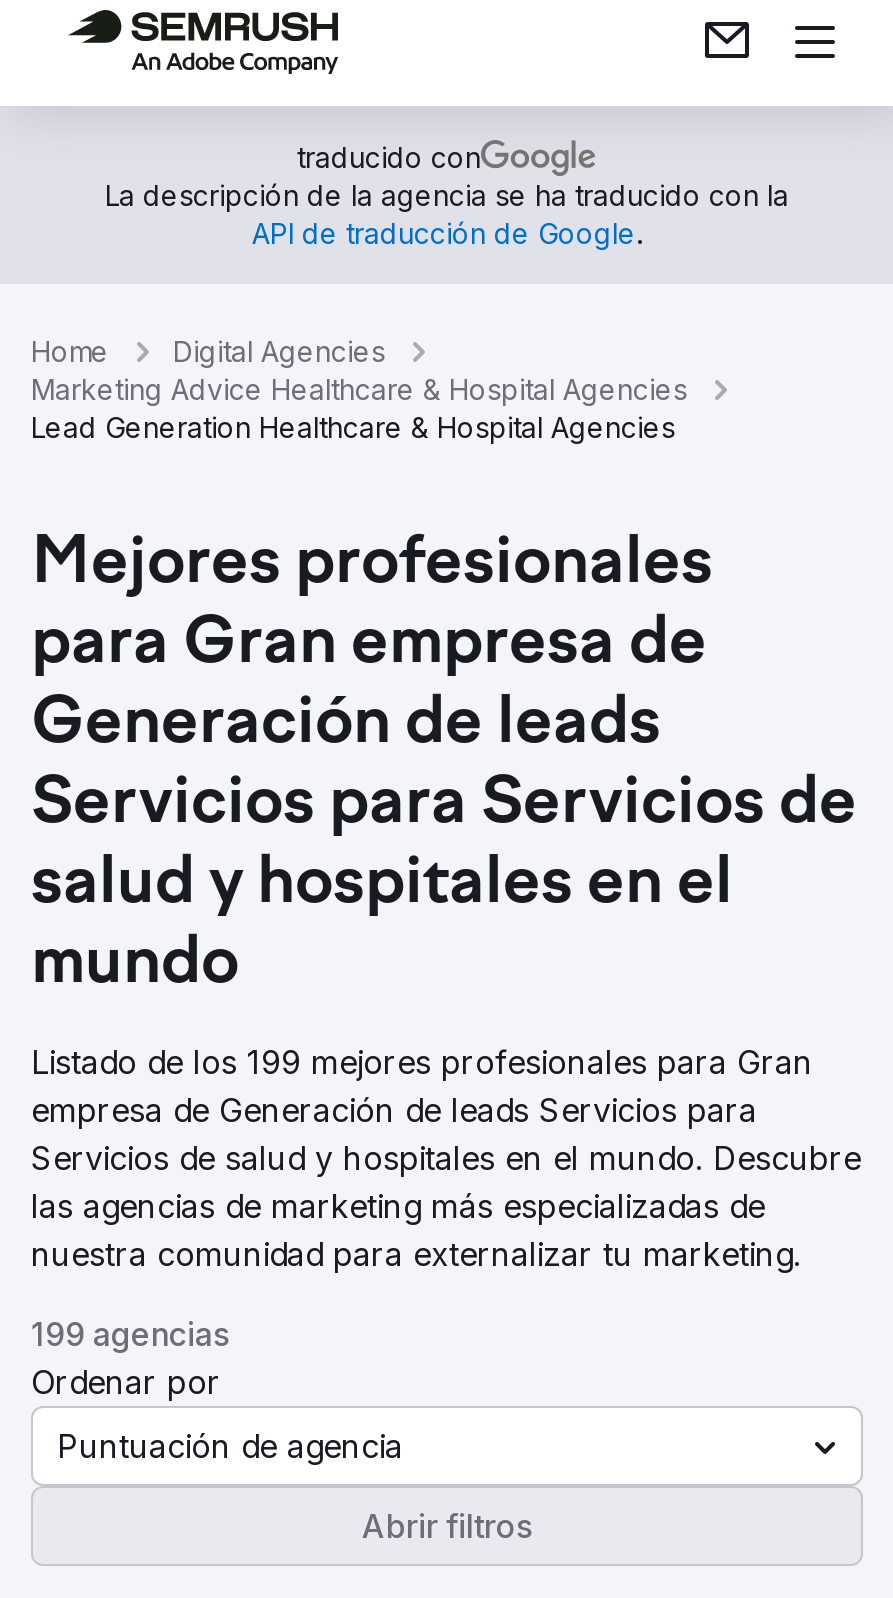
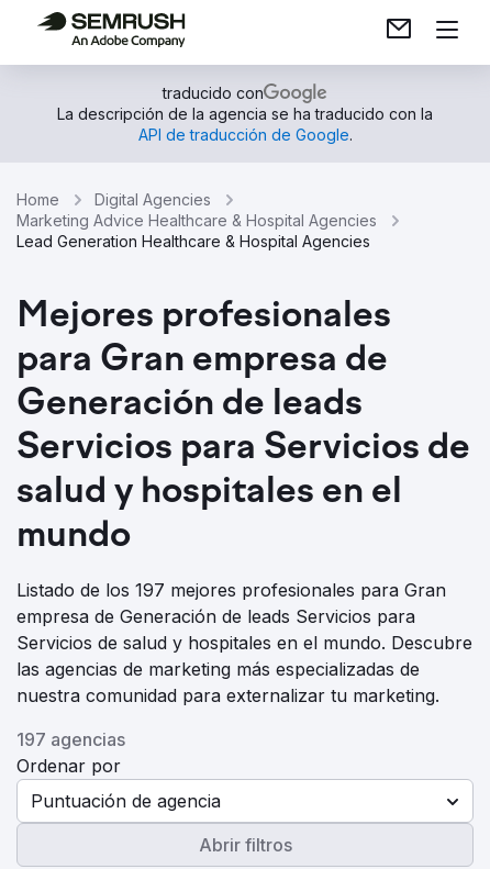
[31,1042,813,1082] Listado de los 199 mejores profesionales para Gran -> [16,579,446,601] Listado de los 197 mejores profesionales para Gran
[31,1314,229,1354] 199 agencias -> [16,728,125,750] 197 agencias

